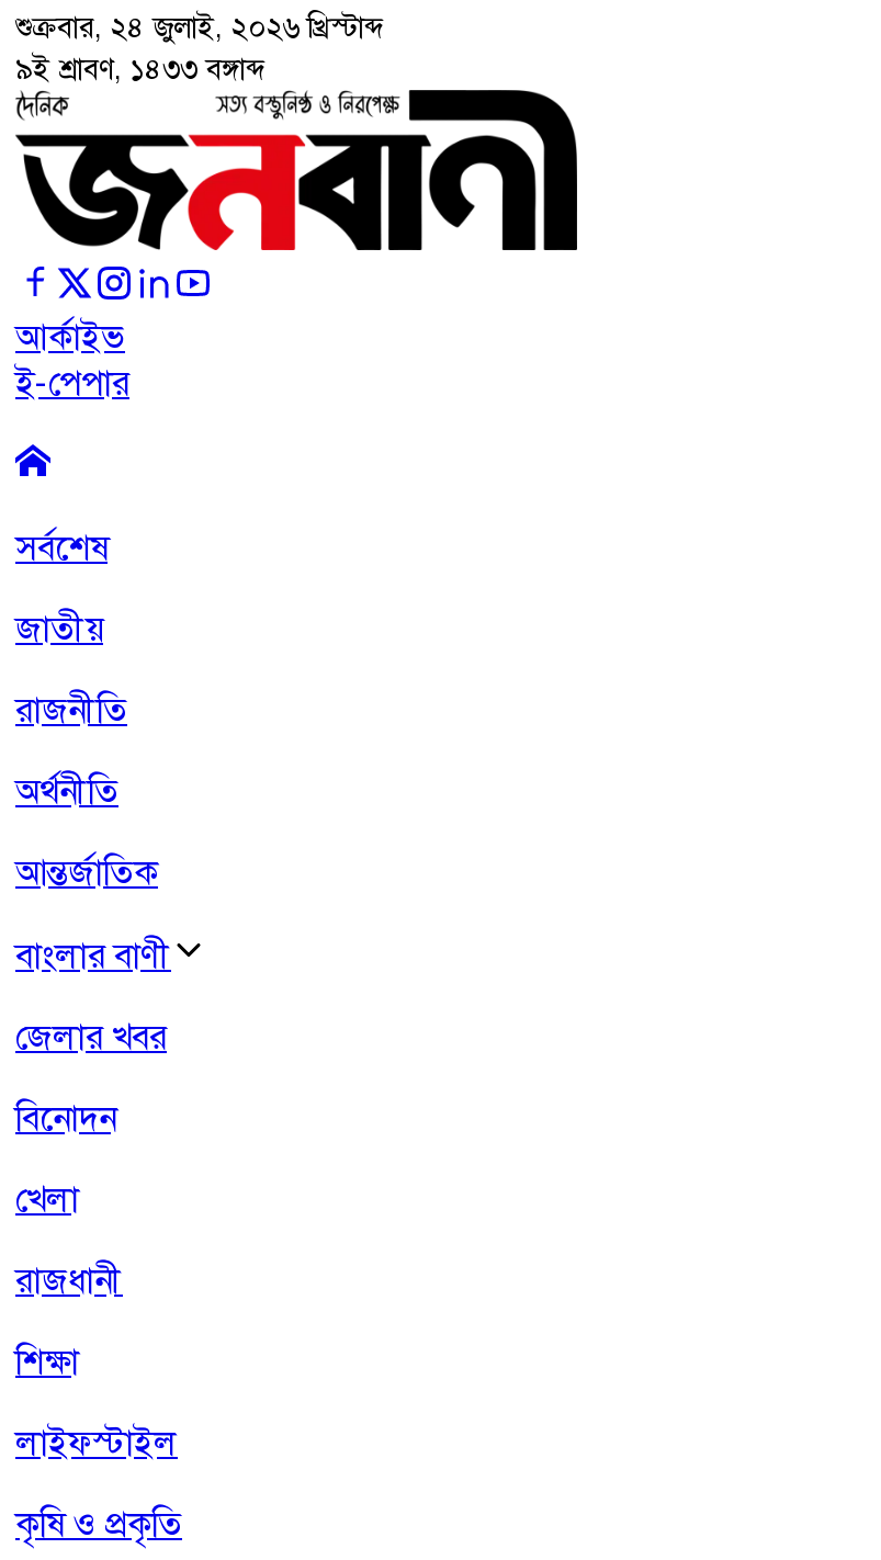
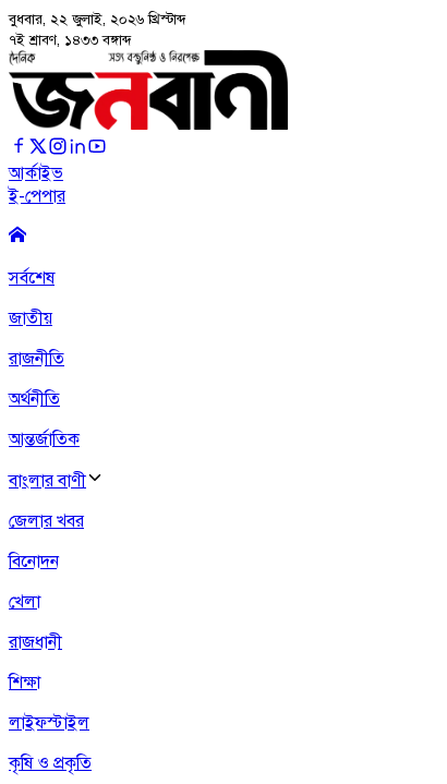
[15,9,384,46] শুক্রবার, ২৪ জুলাই, ২০২৬ খ্রিস্টাব্দ -> [9,10,186,28] বুধবার, ২২ জুলাই, ২০২৬ খ্রিস্টাব্দ
[15,50,266,88] ৯ই শ্রাবণ, ১৪৩৩ বঙ্গাব্দ -> [9,31,132,49] ৭ই শ্রাবণ, ১৪৩৩ বঙ্গাব্দ

